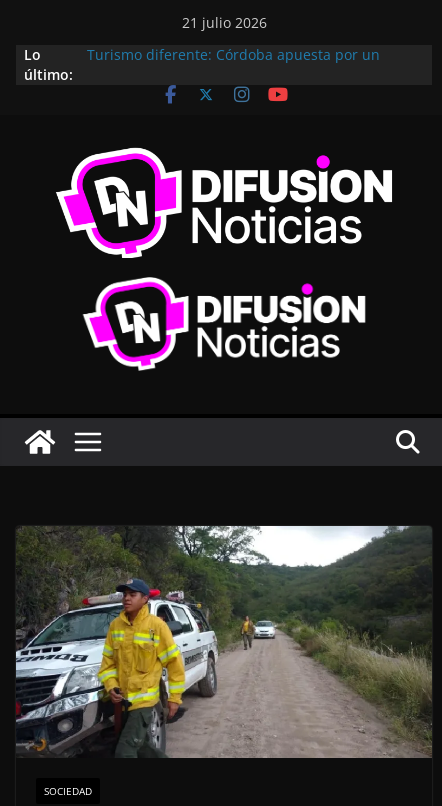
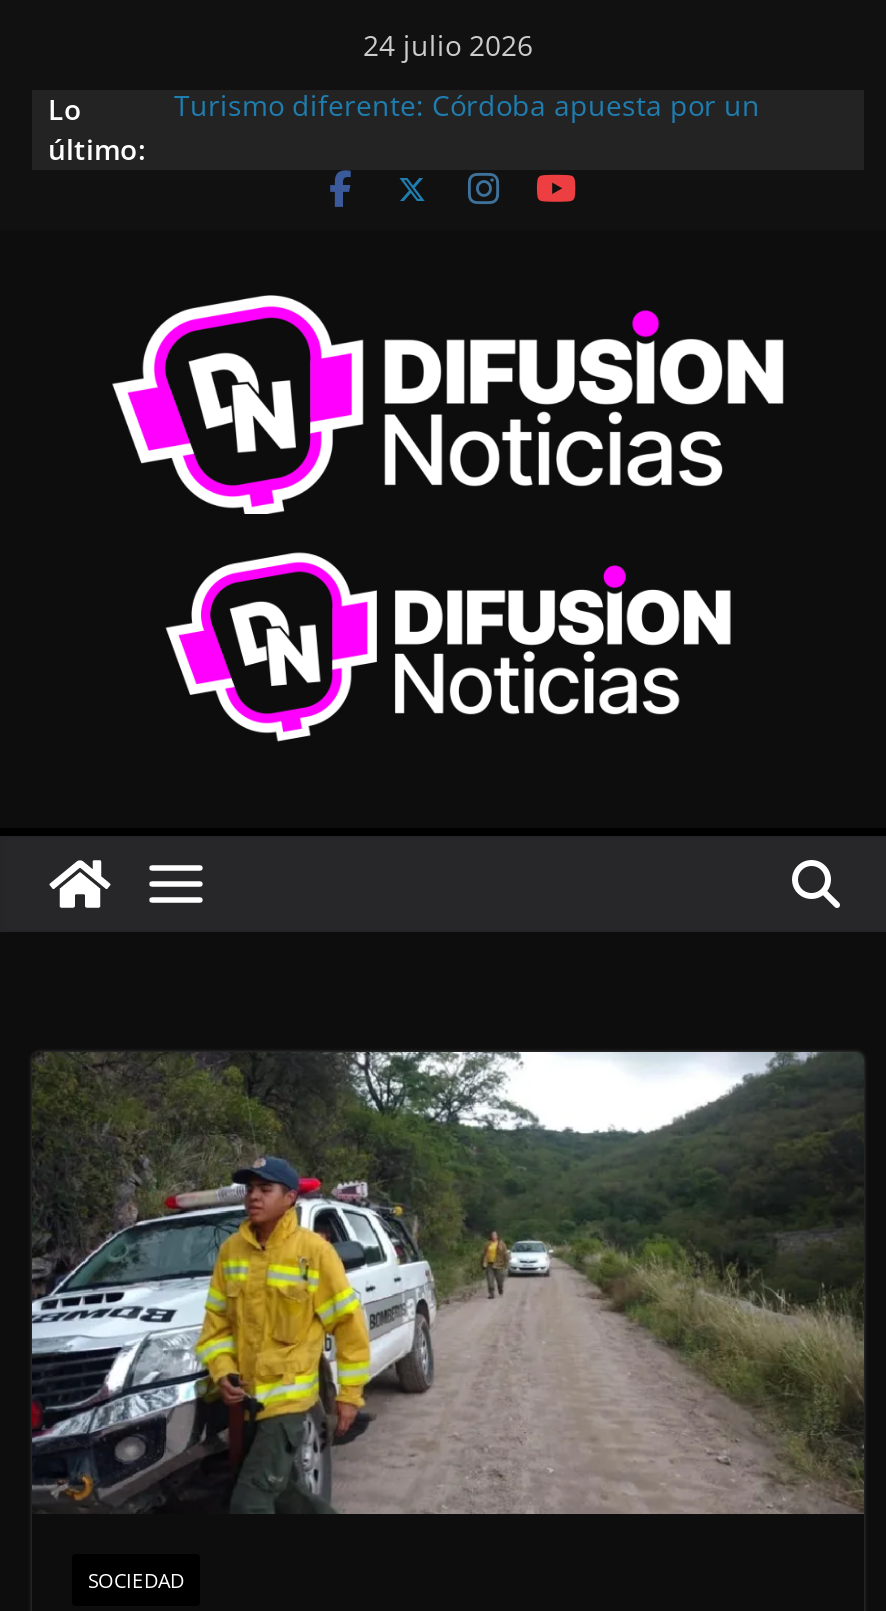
[181,13,266,32] 21 julio 2026 -> [363,26,533,64] 24 julio 2026

